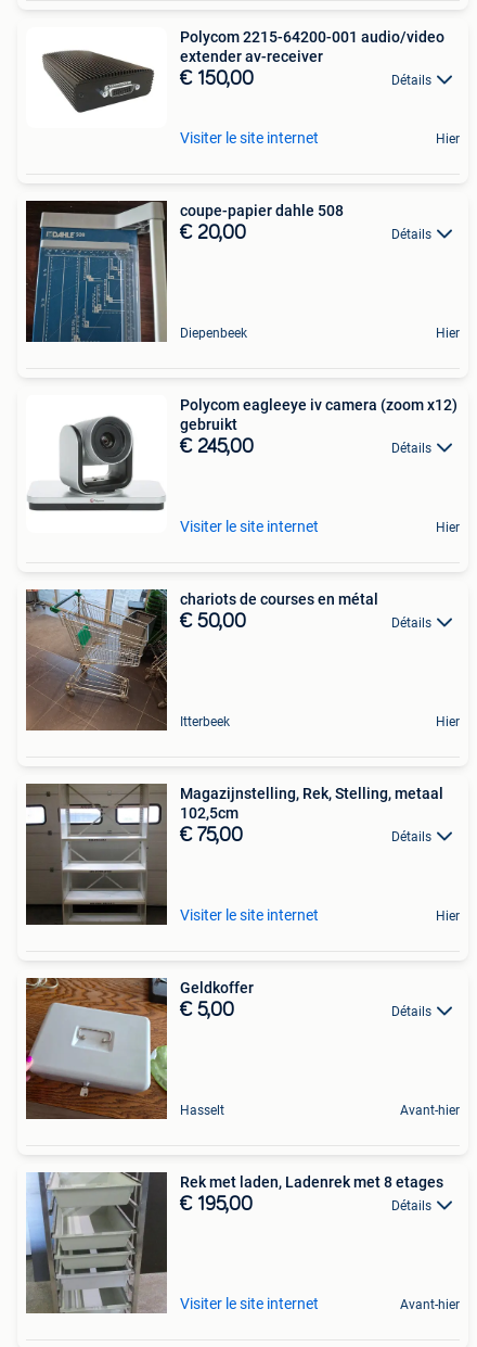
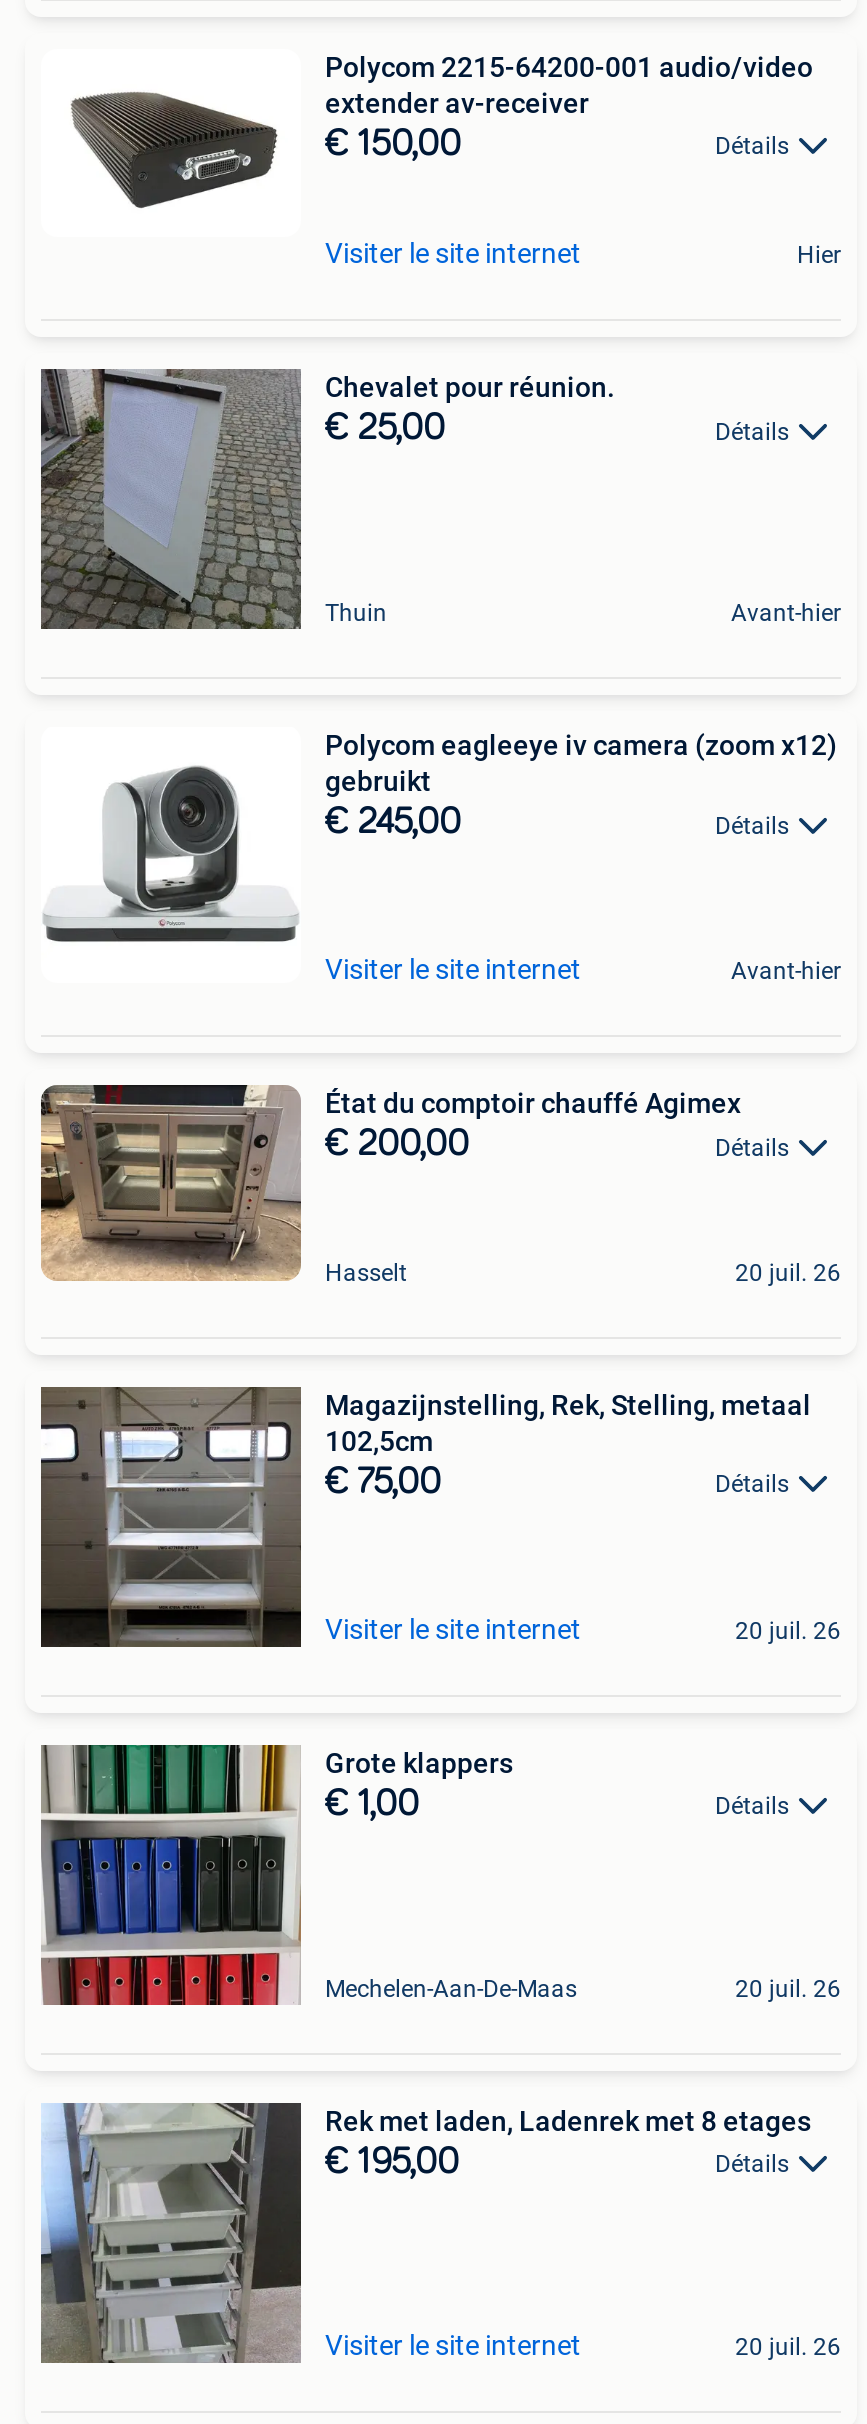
[25,201,344,343] [image] | coupe-papier dahle 508 | € 20,00 -> [39,368,615,630] [image] | Chevalet pour réunion. | € 25,00
[180,326,460,341] Diepenbeek | Hier -> [325,600,841,628] Thuin | Avant-hier
[436,520,460,535] Hier -> [731,958,841,986] Avant-hier
[25,588,378,732] [image] | chariots de courses en métal | € 50,00 -> [41,1082,741,1288] [image] | État du comptoir chauffé Agimex | € 200,00
[180,714,460,729] Itterbeek | Hier -> [325,1259,841,1287] Hasselt | 20 juil. 26
[436,908,460,924] Hier -> [735,1617,841,1645] 20 juil. 26
[25,977,254,1120] [image] | Geldkoffer | € 5,00 -> [41,1742,513,2008] [image] | Grote klappers | € 1,00
[180,1103,460,1118] Hasselt | Avant-hier -> [325,1975,841,2003] Mechelen-Aan-De-Maas | 20 juil. 26
[400,1297,460,1312] Avant-hier -> [735,2333,841,2361] 20 juil. 26

